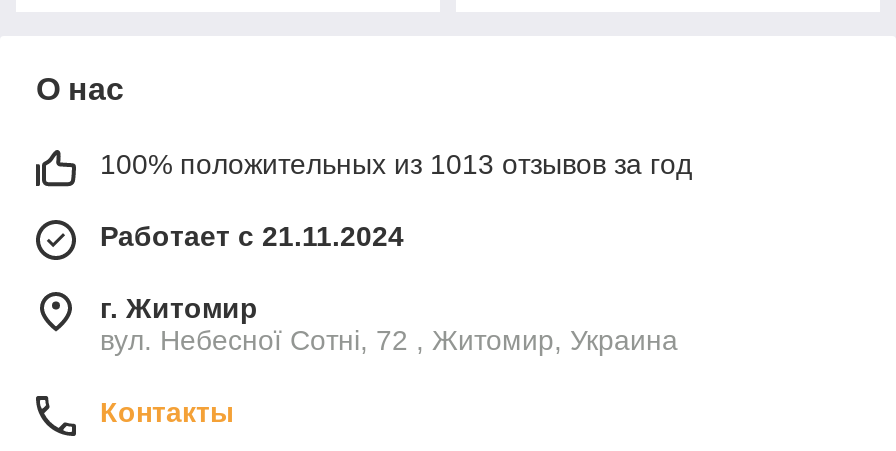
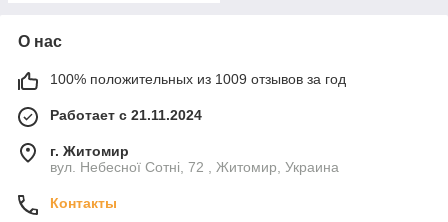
[100,148,692,180] 100% положительных из 1013 отзывов за год -> [50,71,346,87] 100% положительных из 1009 отзывов за год

